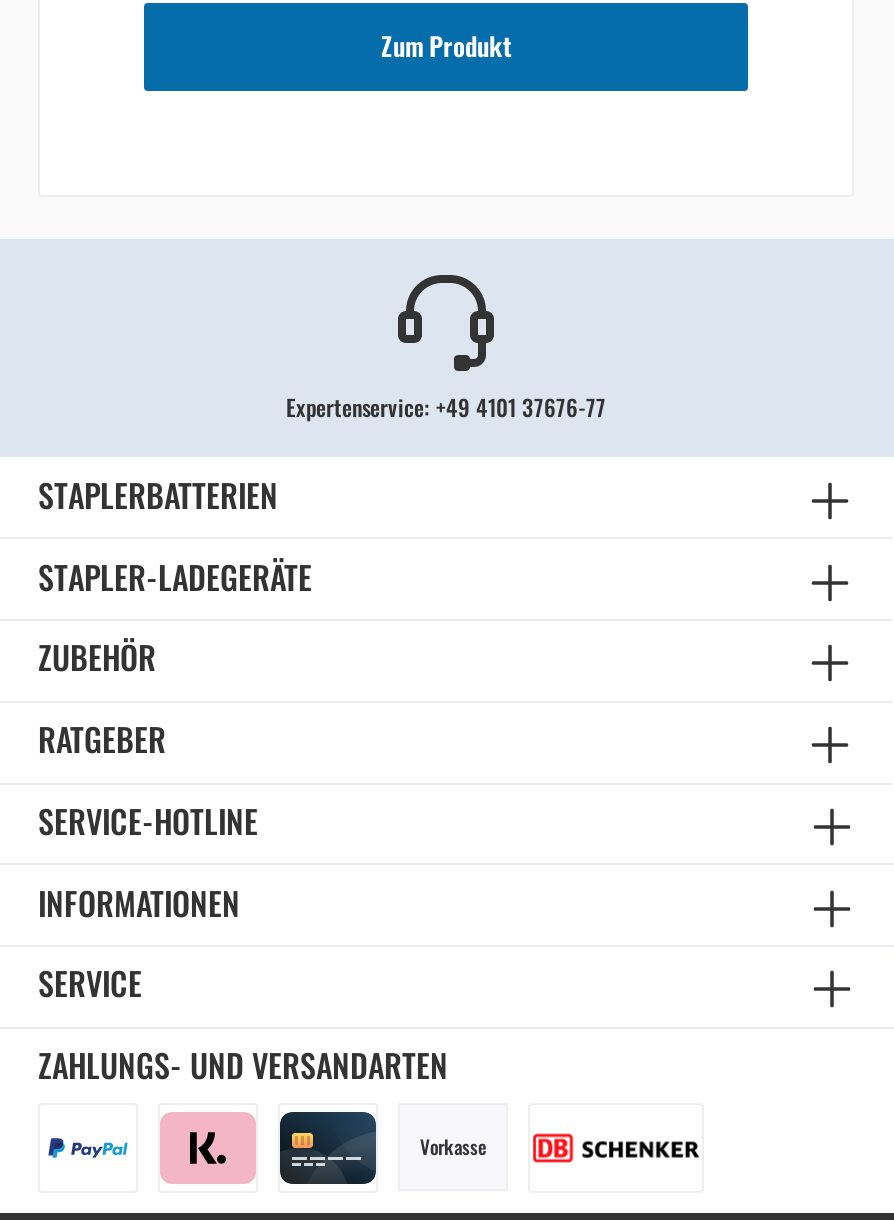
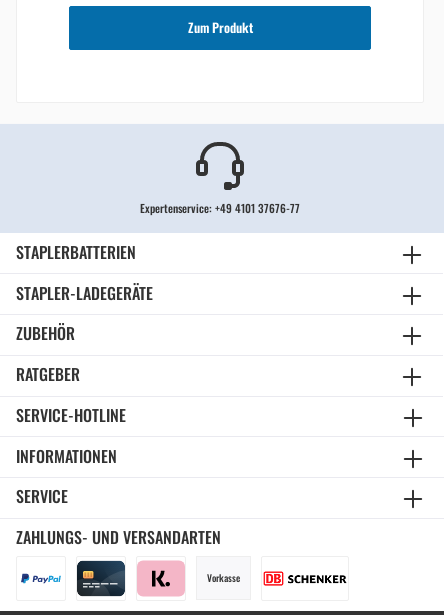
[160,1113,256,1183] [image] -> [76,560,126,597] [image]
[278,1109,378,1187] [image] -> [137,560,185,597] [image]

